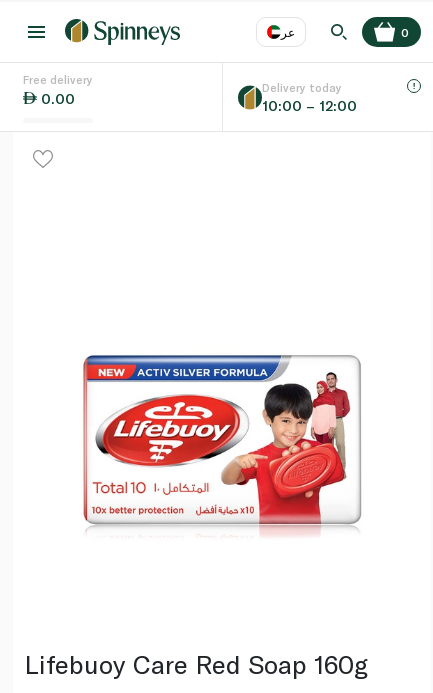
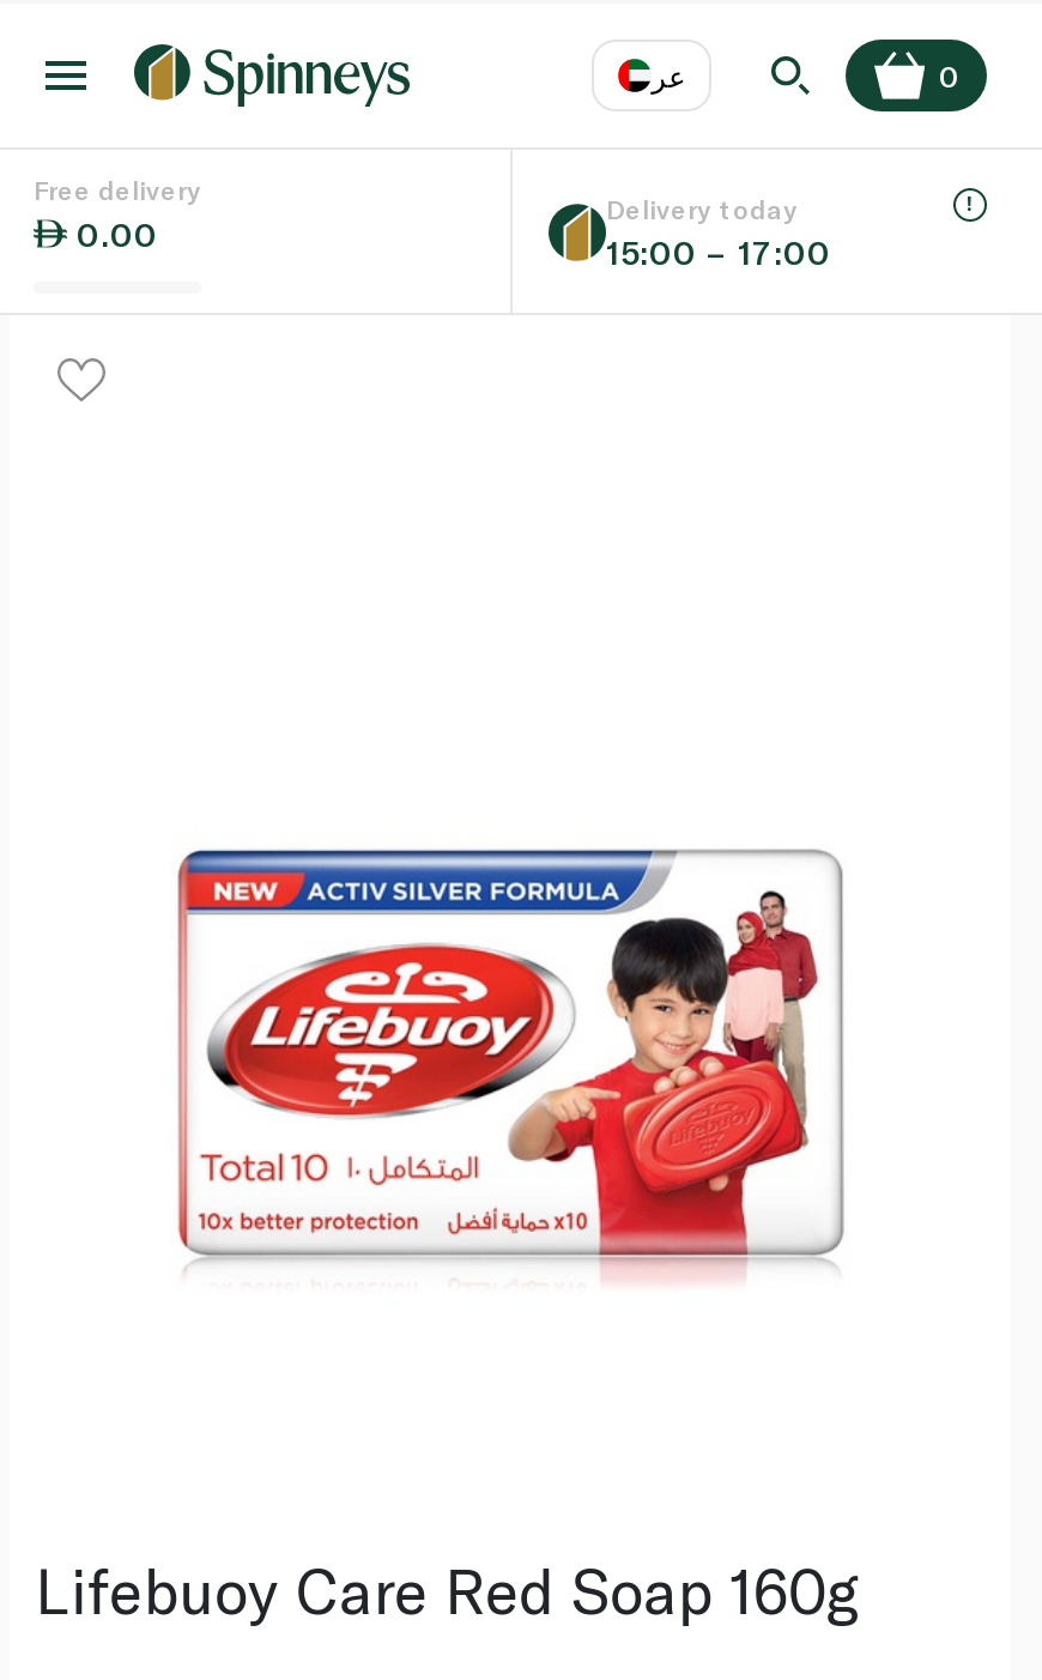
[262,96,357,113] 10:00 – 12:00 -> [606,230,831,271] 15:00 – 17:00

